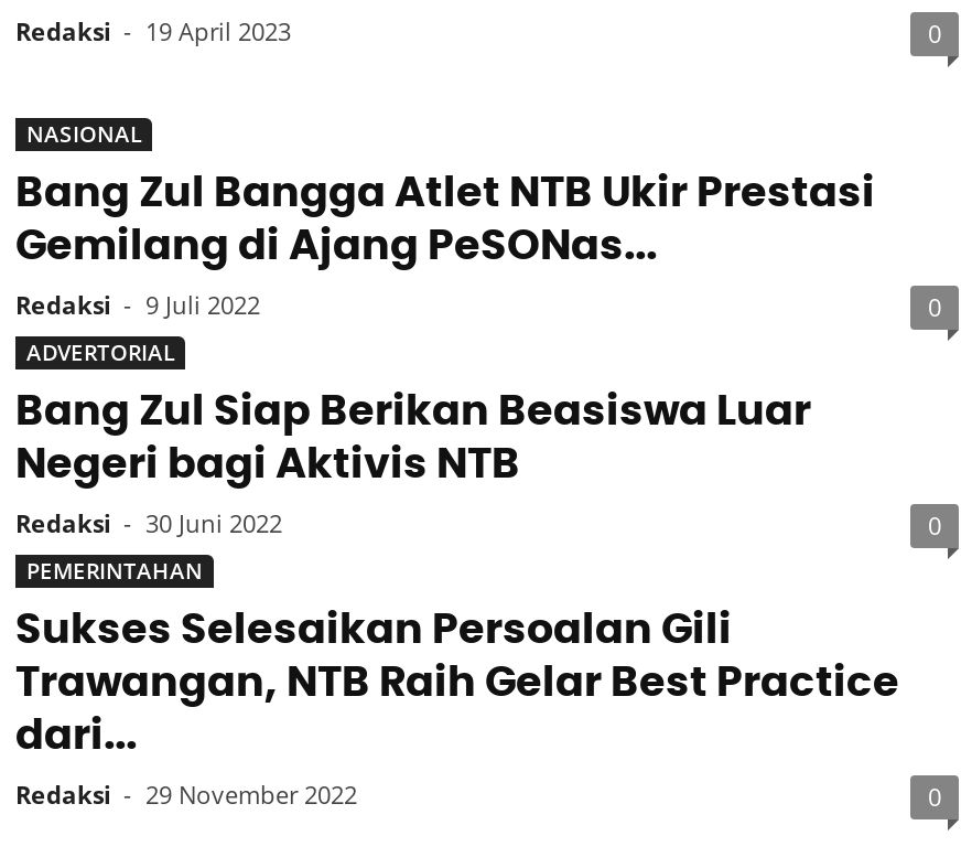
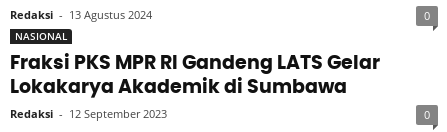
[15,13,291,47] Redaksi - 19 April 2023 -> [10,7,152,22] Redaksi - 13 Agustus 2024
[15,172,941,810] Bang Zul Bangga Atlet NTB Ukir Prestasi | Gemilang di Ajang PeSONas... | Redaksi - 9 Juli 2022 | 0 | ADVERTORIAL | Bang Zul Siap Berikan Beasiswa Luar | Negeri bagi Aktivis NTB | Redaksi - 30 Juni 2022 | 0 | PEMERINTAHAN | Sukses Selesaikan Persoalan Gili | Trawangan, NTB Raih Gelar Best Practice | dari... | Redaksi - 29 November 2022 -> [10,54,380,121] Fraksi PKS MPR RI Gandeng LATS Gelar | Lokakarya Akademik di Sumbawa | Redaksi - 12 September 2023

